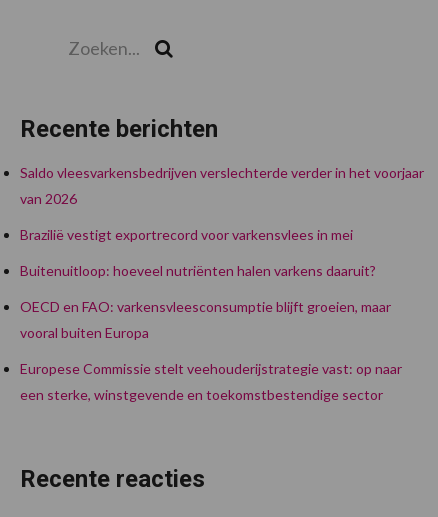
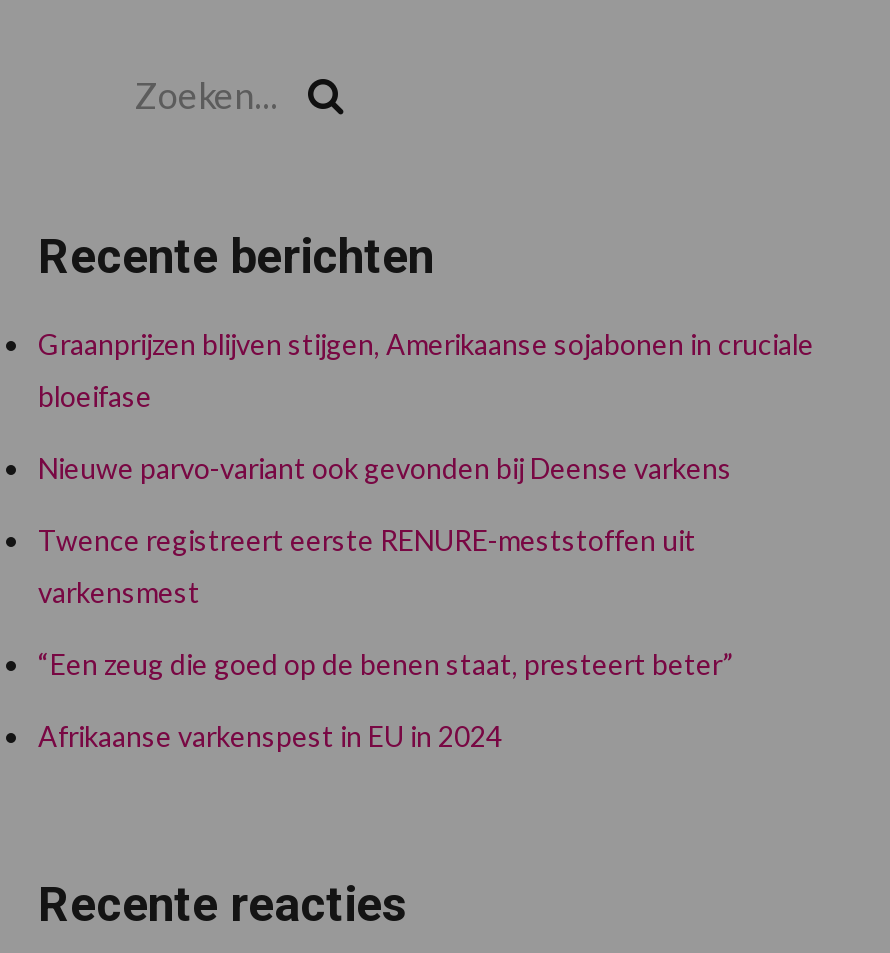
[20,164,424,403] Saldo vleesvarkensbedrijven verslechterde verder in het voorjaar | van 2026 | Brazilië vestigt exportrecord voor varkensvlees in mei | Buitenuitloop: hoeveel nutriënten halen varkens daaruit? | OECD en FAO: varkensvleesconsumptie blijft groeien, maar | vooral buiten Europa | Europese Commissie stelt veehouderijstrategie vast: op naar | een sterke, winstgevende en toekomstbestendige sector -> [38,328,814,754] Graanprijzen blijven stijgen, Amerikaanse sojabonen in cruciale | bloeifase | Nieuwe parvo-variant ook gevonden bij Deense varkens | Twence registreert eerste RENURE-meststoffen uit | varkensmest | “Een zeug die goed op de benen staat, presteert beter” | Afrikaanse varkenspest in EU in 2024

